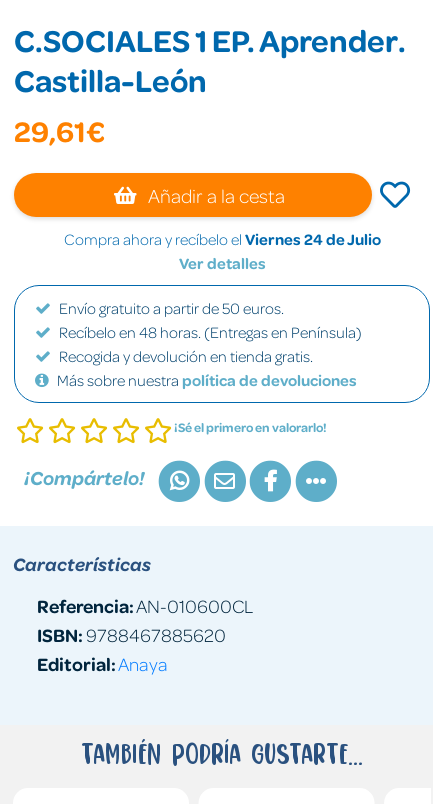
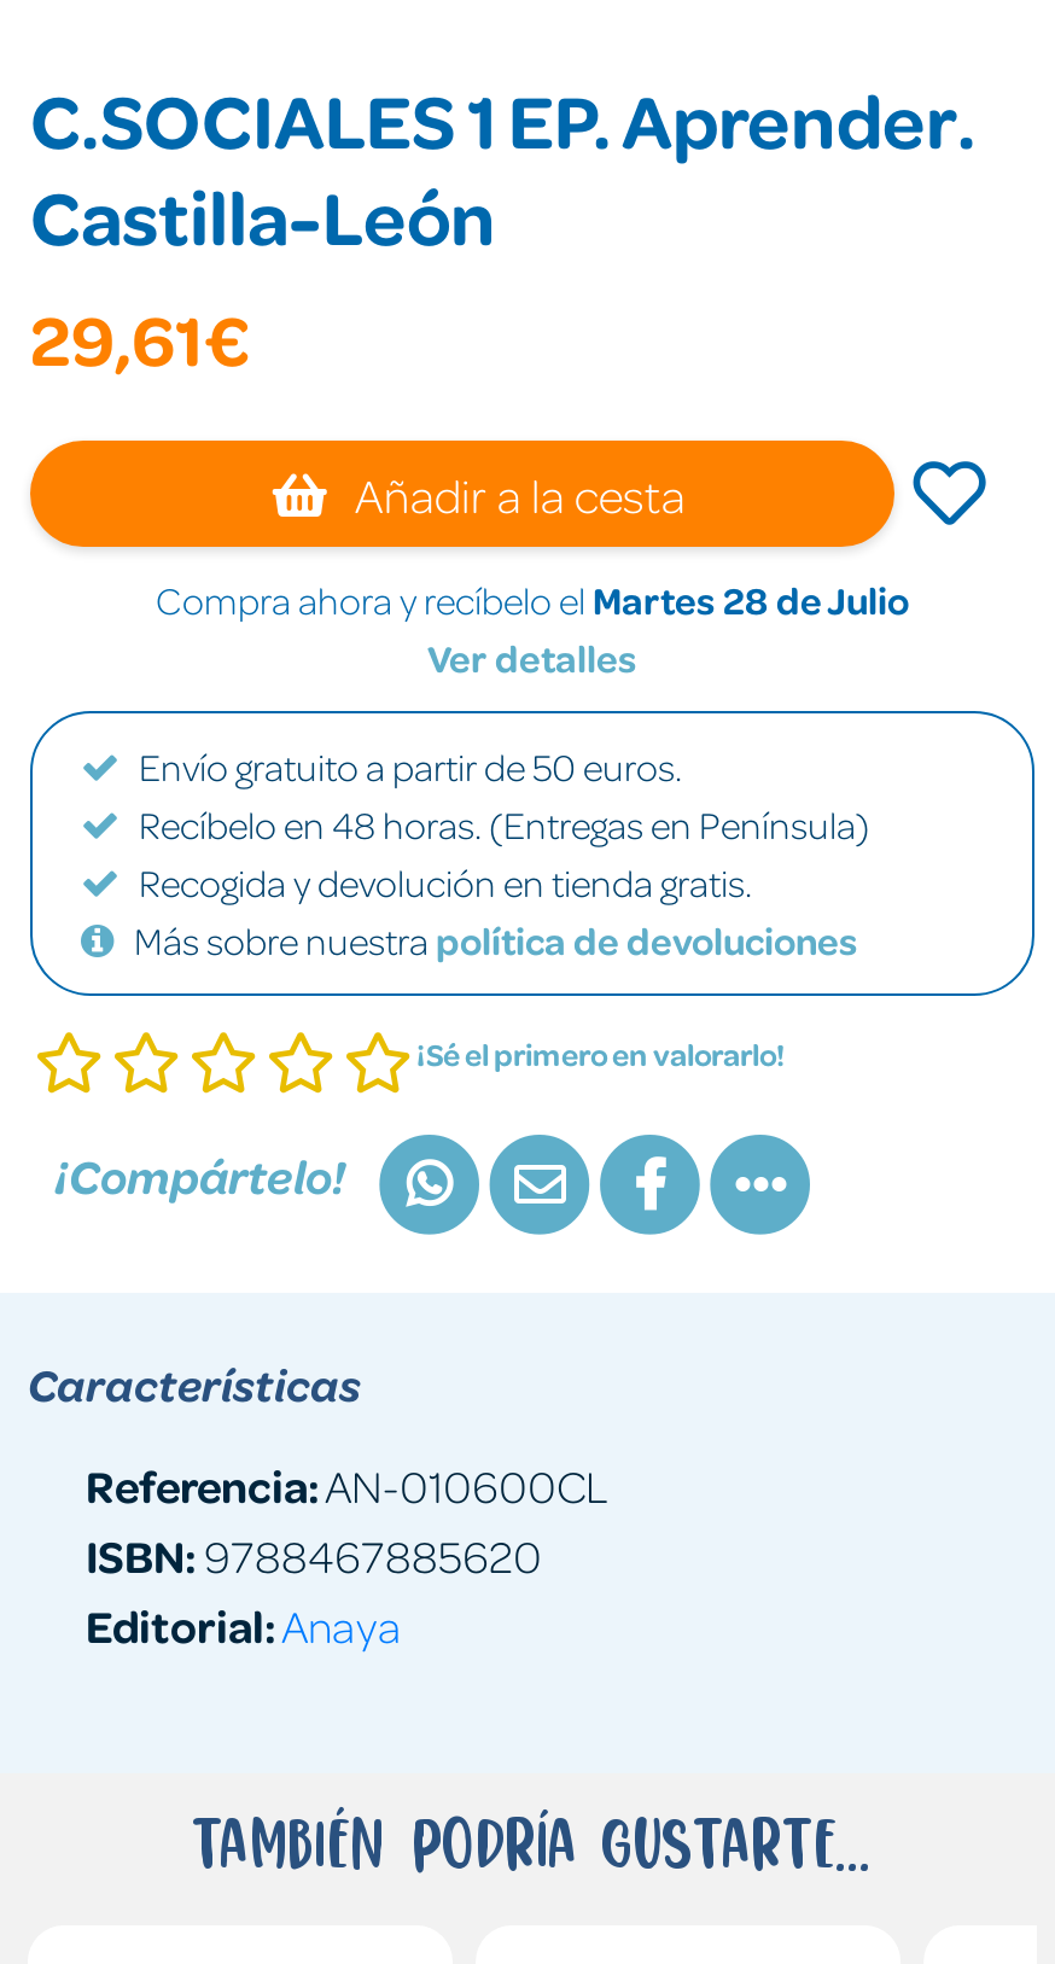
[63,229,380,249] Compra ahora y recíbelo el Viernes 24 de Julio -> [156,576,909,624] Compra ahora y recíbelo el Martes 28 de Julio

